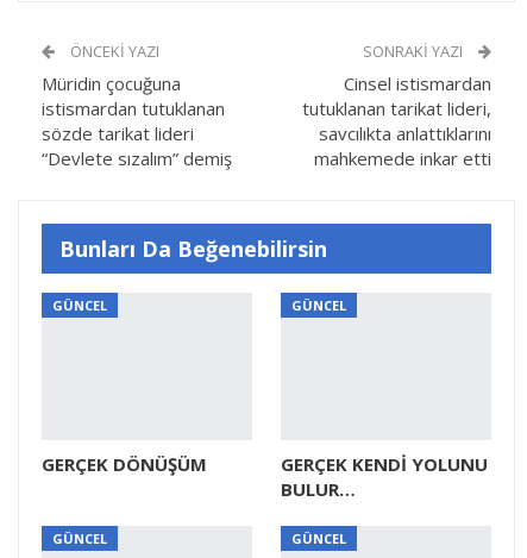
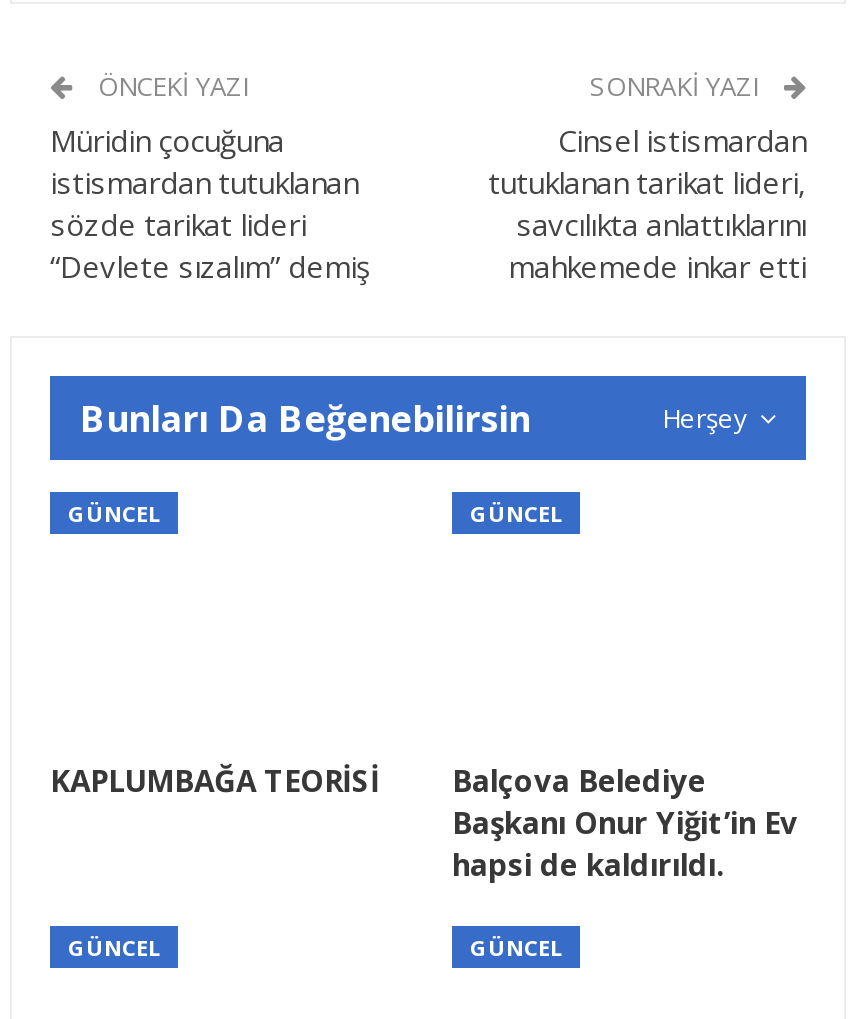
none -> [662,401,754,437] Herşey
[42,452,207,476] GERÇEK DÖNÜŞÜM -> [50,760,380,800] KAPLUMBAĞA TEORİSİ
[281,452,488,501] GERÇEK KENDİ YOLUNU | BULUR… -> [452,760,798,884] Balçova Belediye | Başkanı Onur Yiğit’in Ev | hapsi de kaldırıldı.

